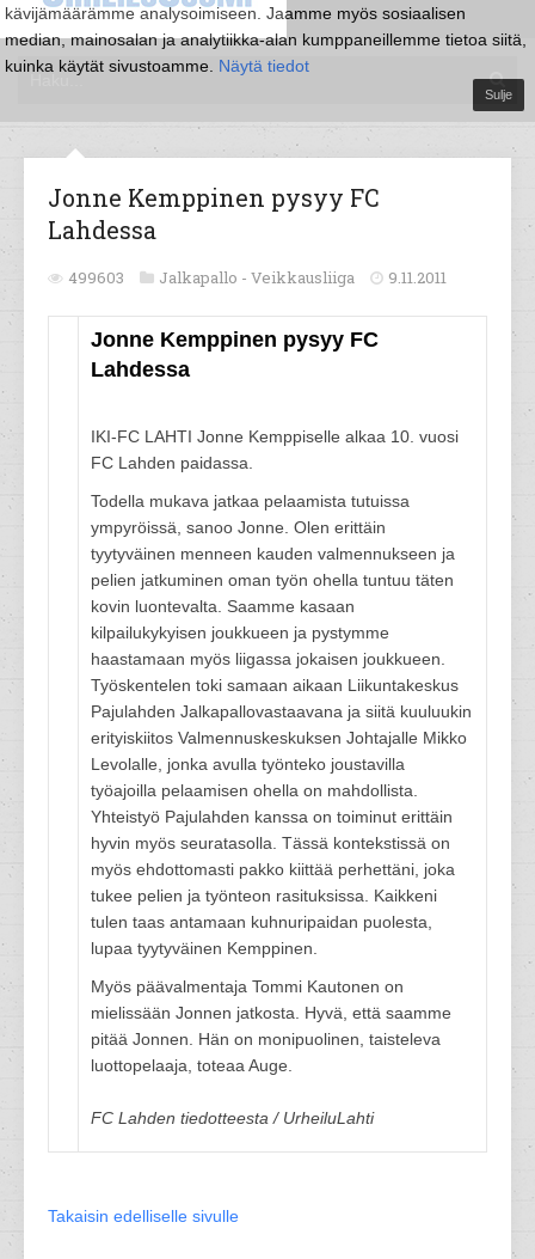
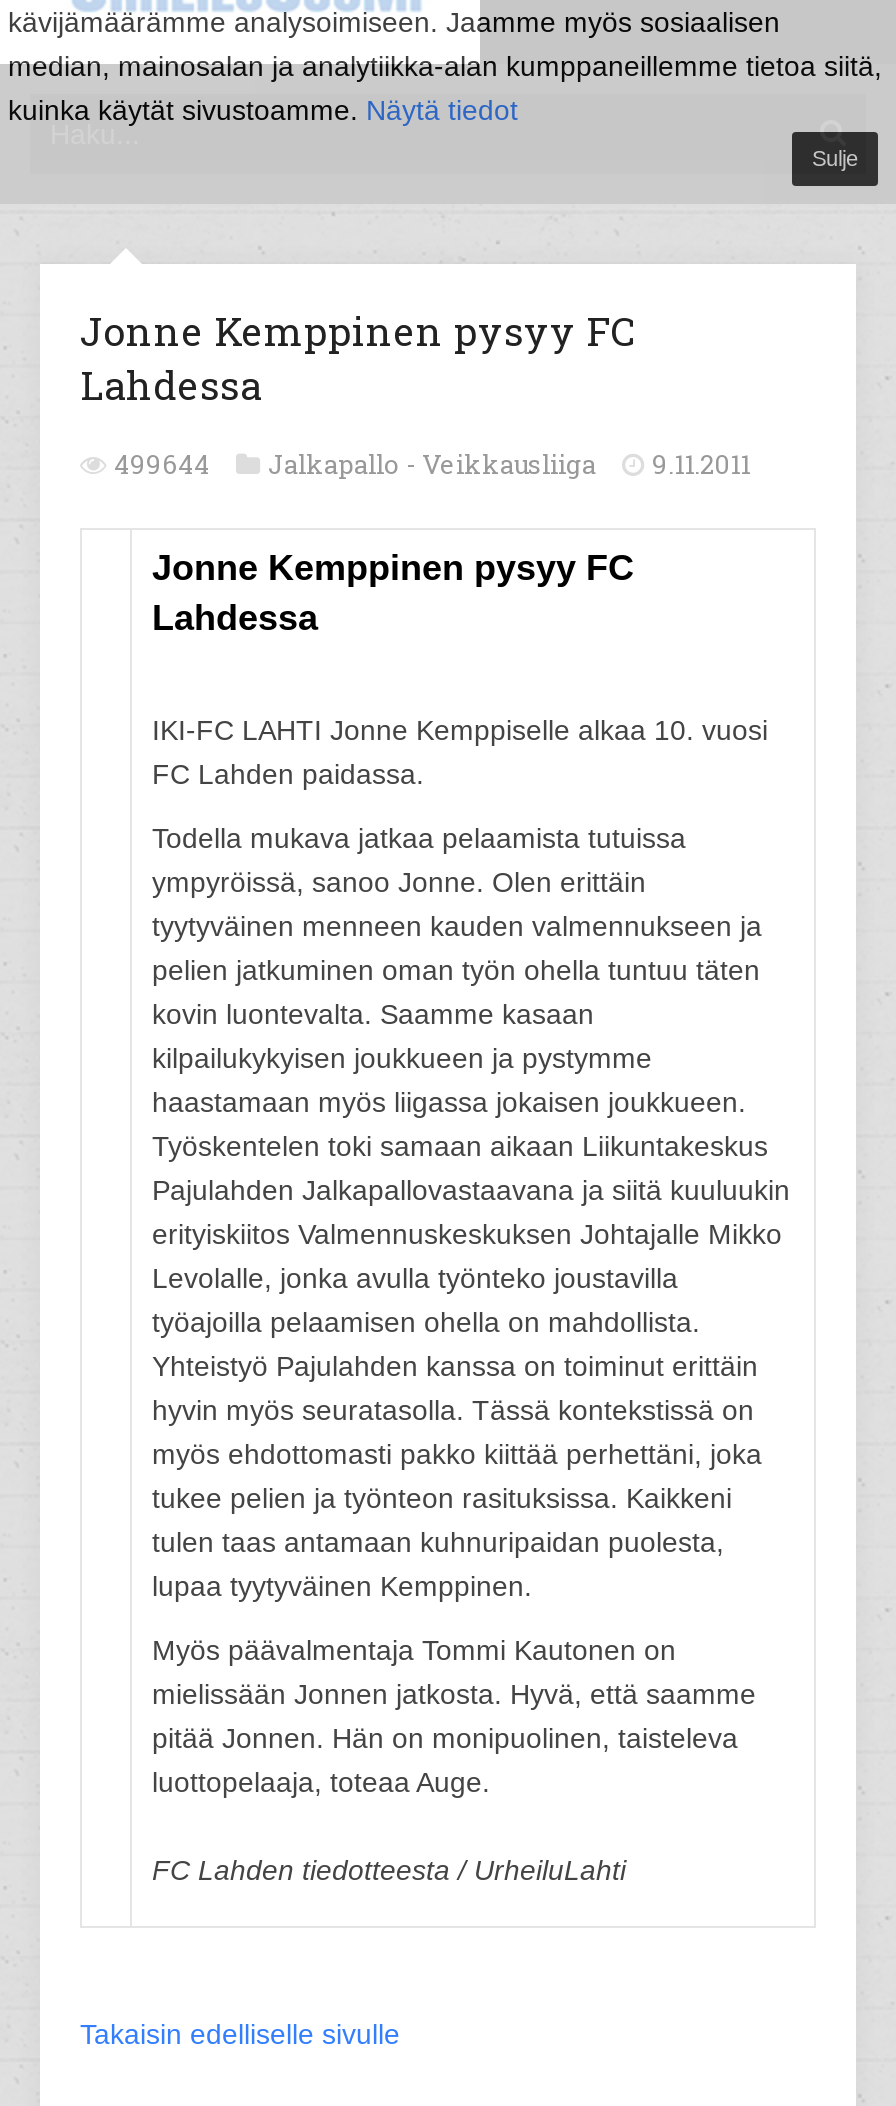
[68,267,447,288] 499603 Jalkapallo - Veikkausliiga 9.11.2011 -> [114,446,750,482] 499644 Jalkapallo - Veikkausliiga 9.11.2011

